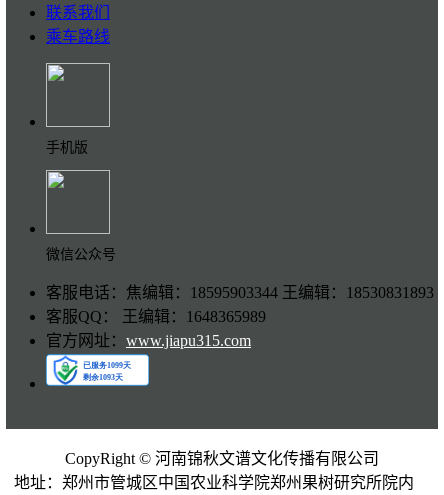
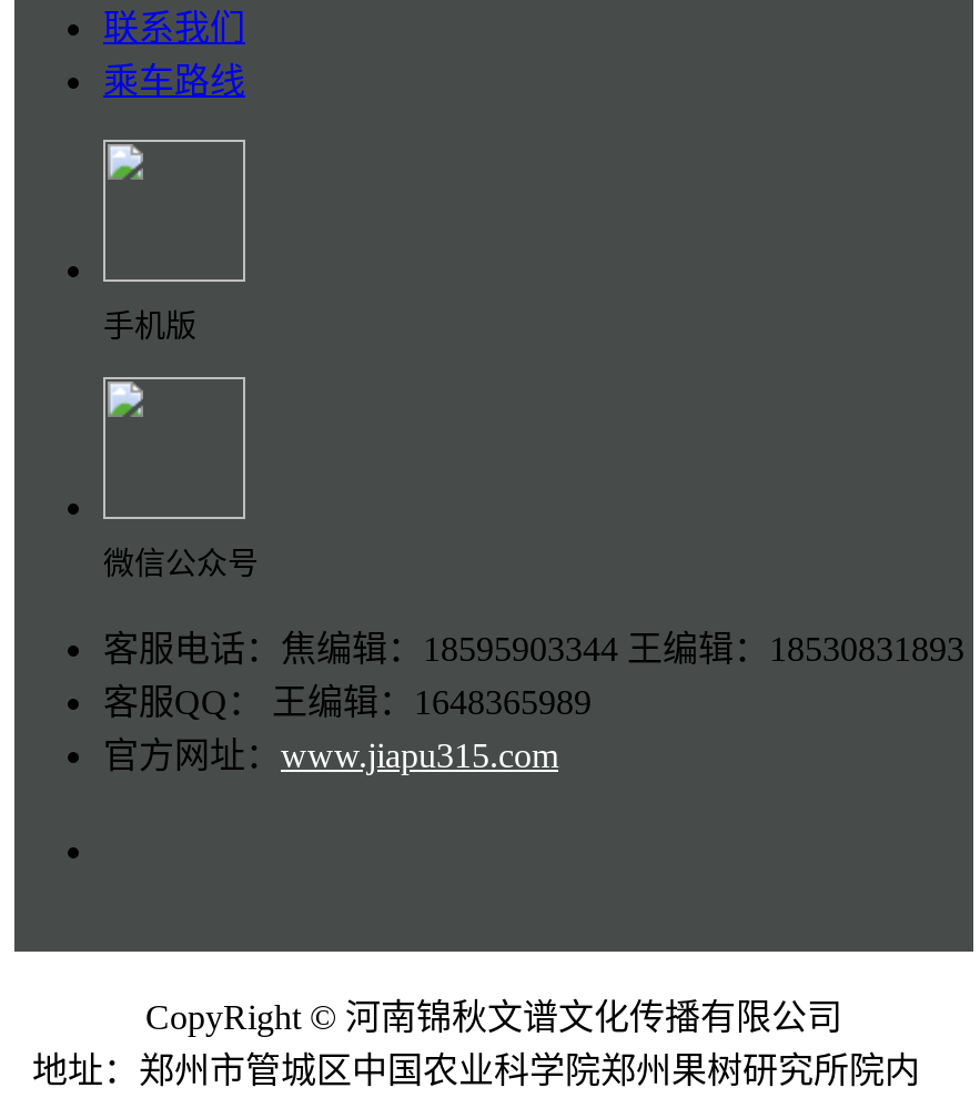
[45,353,150,387] [image] -> none

